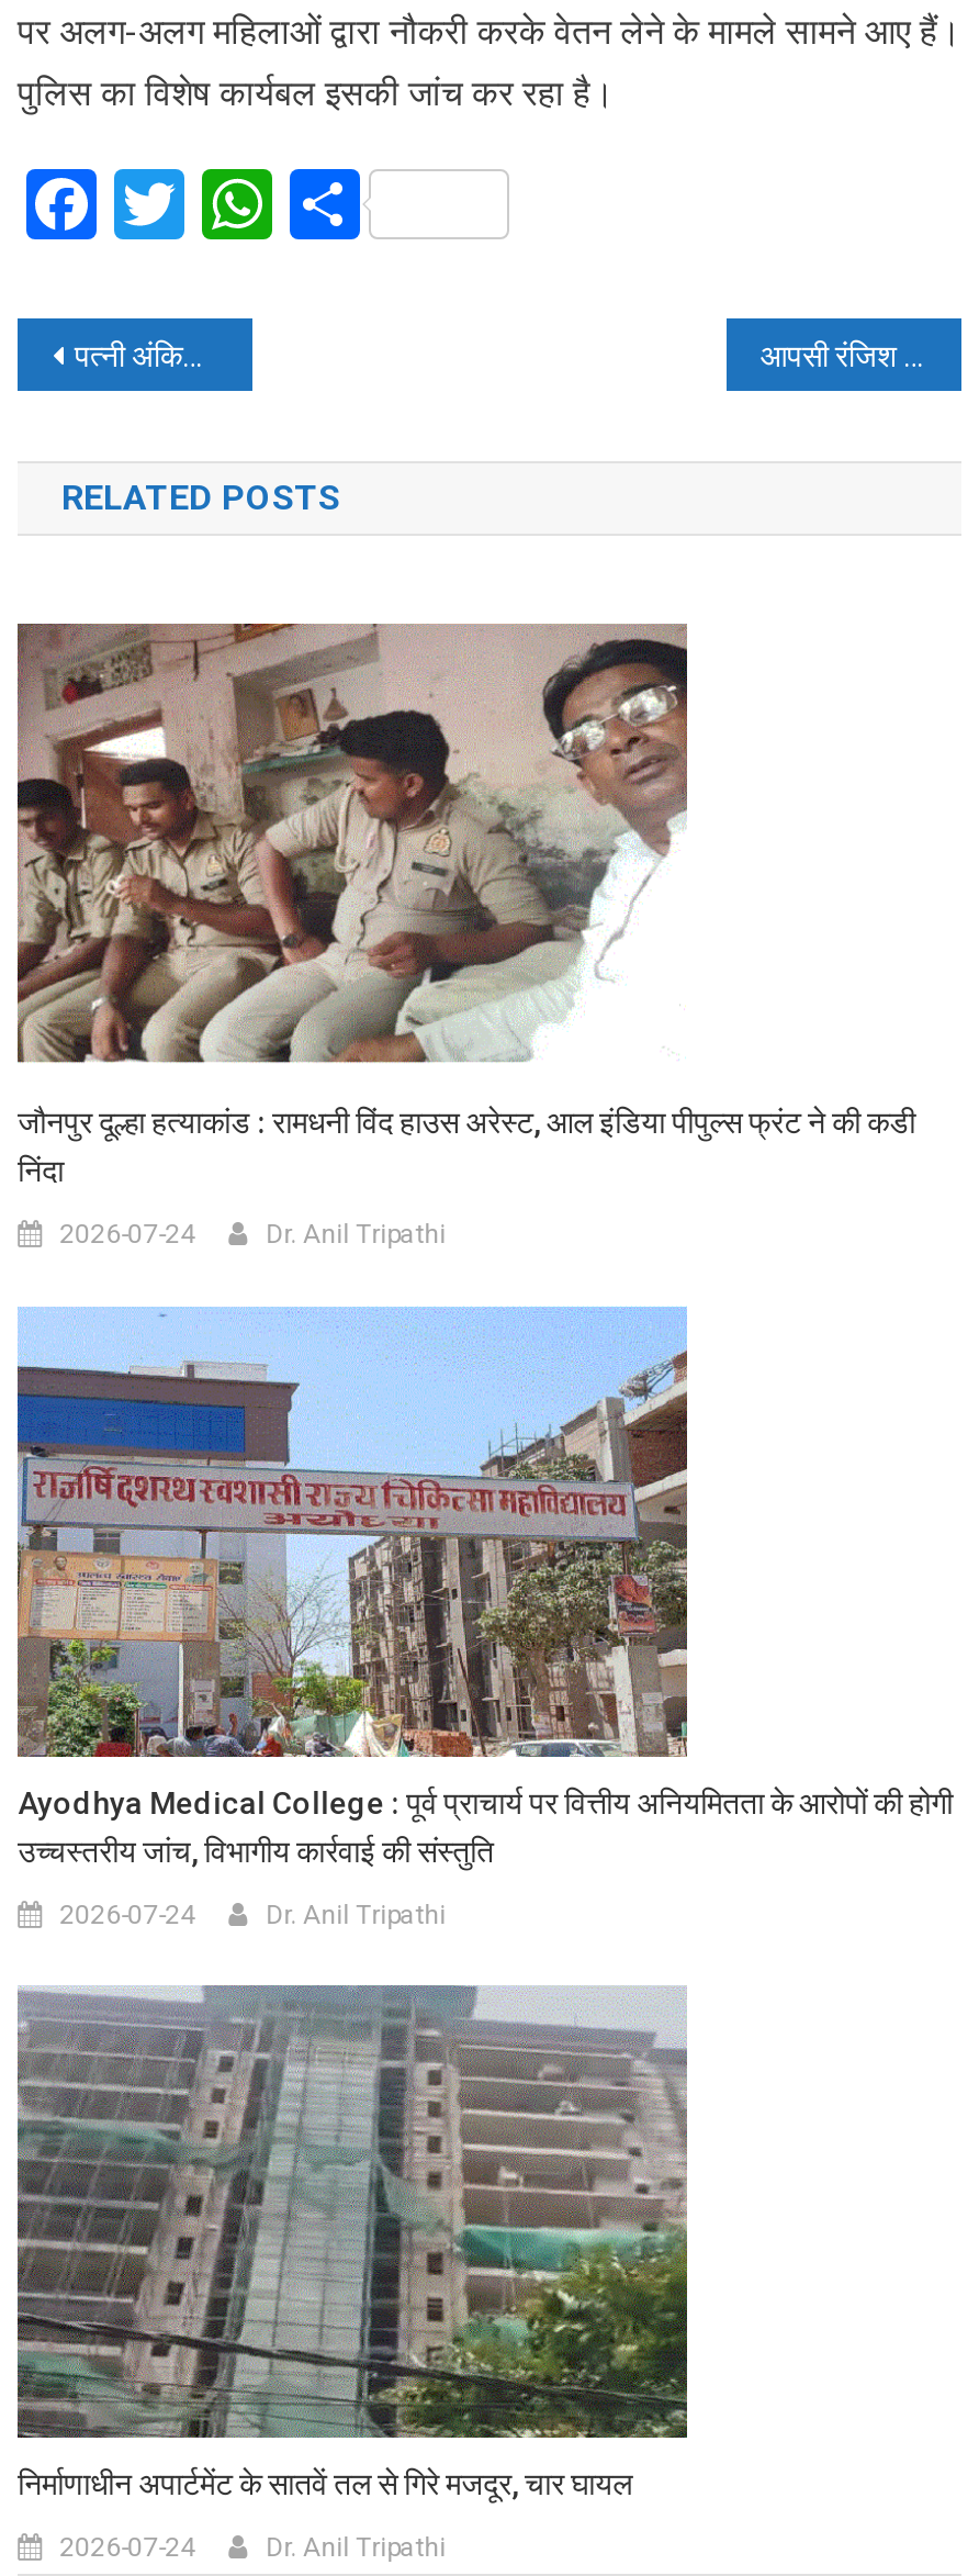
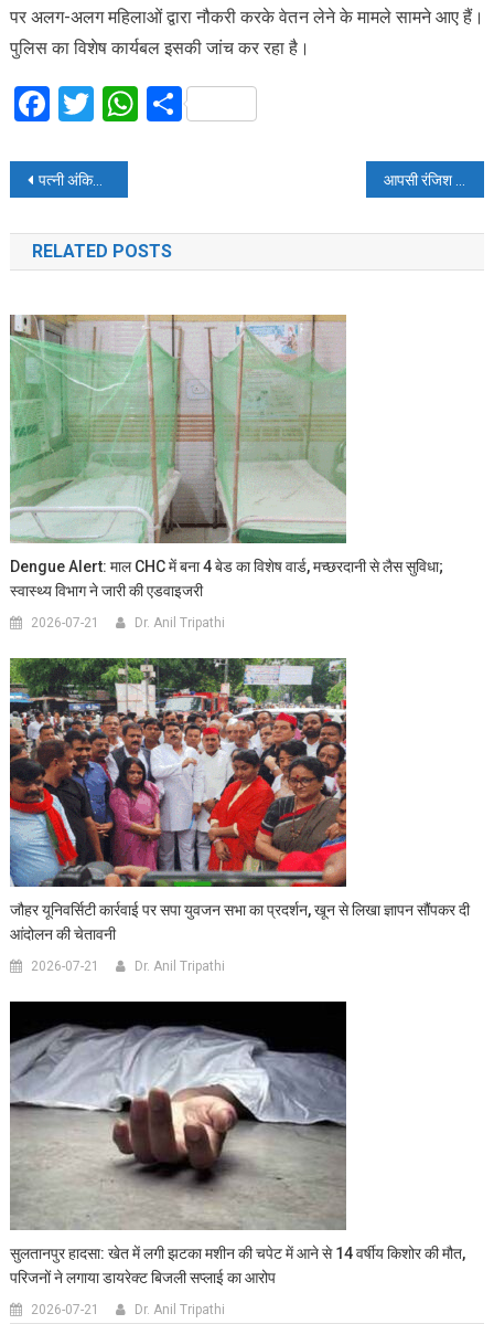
[15,621,916,1188] [image] | जौनपुर दूल्हा हत्याकांड : रामधनी विंद हाउस अरेस्ट, आल इंडिया पीपुल्स फ्रंट ने की कडी | निंदा -> [10,315,443,599] [image] | Dengue Alert: माल CHC में बना 4 बेड का विशेष वार्ड, मच्छरदानी से लैस सुविधा; | स्वास्थ्य विभाग ने जारी की एडवाइजरी
[59,1218,196,1249] 2026-07-24 -> [31,615,99,630] 2026-07-21
[15,1304,953,1868] [image] | Ayodhya Medical College : पूर्व प्राचार्य पर वित्तीय अनियमितता के आरोपों की होगी | उच्चस्तरीय जांच, विभागीय कार्रवाई की संस्तुति -> [9,657,470,943] [image] | जौहर यूनिवर्सिटी कार्रवाई पर सपा युवजन सभा का प्रदर्शन, खून से लिखा ज्ञापन सौंपकर दी | आंदोलन की चेतावनी
[59,1899,196,1930] 2026-07-24 -> [31,958,99,974] 2026-07-21
[18,1985,687,2501] [image] | निर्माणाधीन अपार्टमेंट के सातवें तल से गिरे मजदूर, चार घायल -> [9,1000,465,1286] [image] | सुलतानपुर हादसा: खेत में लगी झटका मशीन की चपेट में आने से 14 वर्षीय किशोर की मौत, | परिजनों ने लगाया डायरेक्ट बिजली सप्लाई का आरोप
[59,2531,196,2562] 2026-07-24 -> [31,1302,99,1317] 2026-07-21

